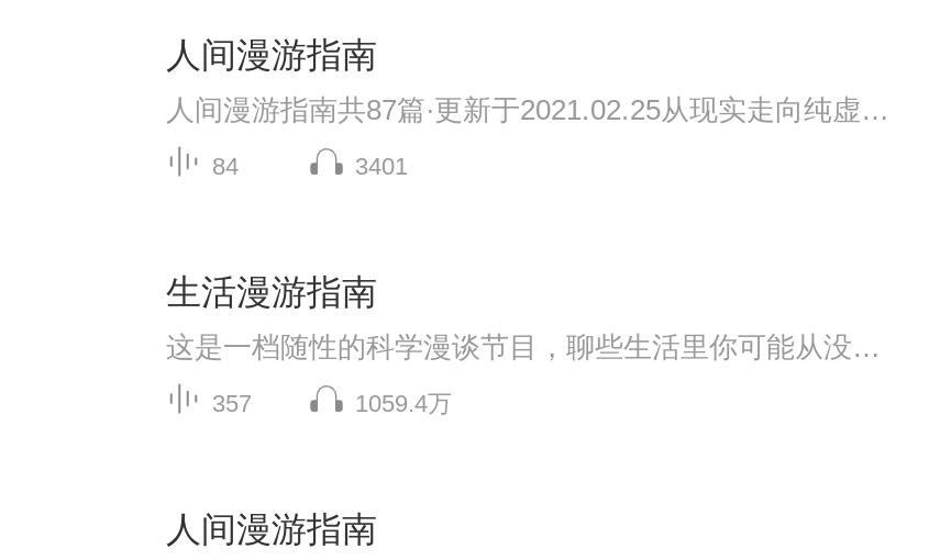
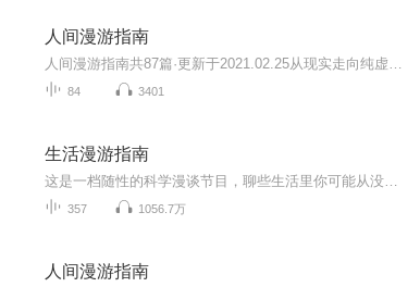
[355,389,452,416] 1059.4万 -> [138,202,186,215] 1056.7万

